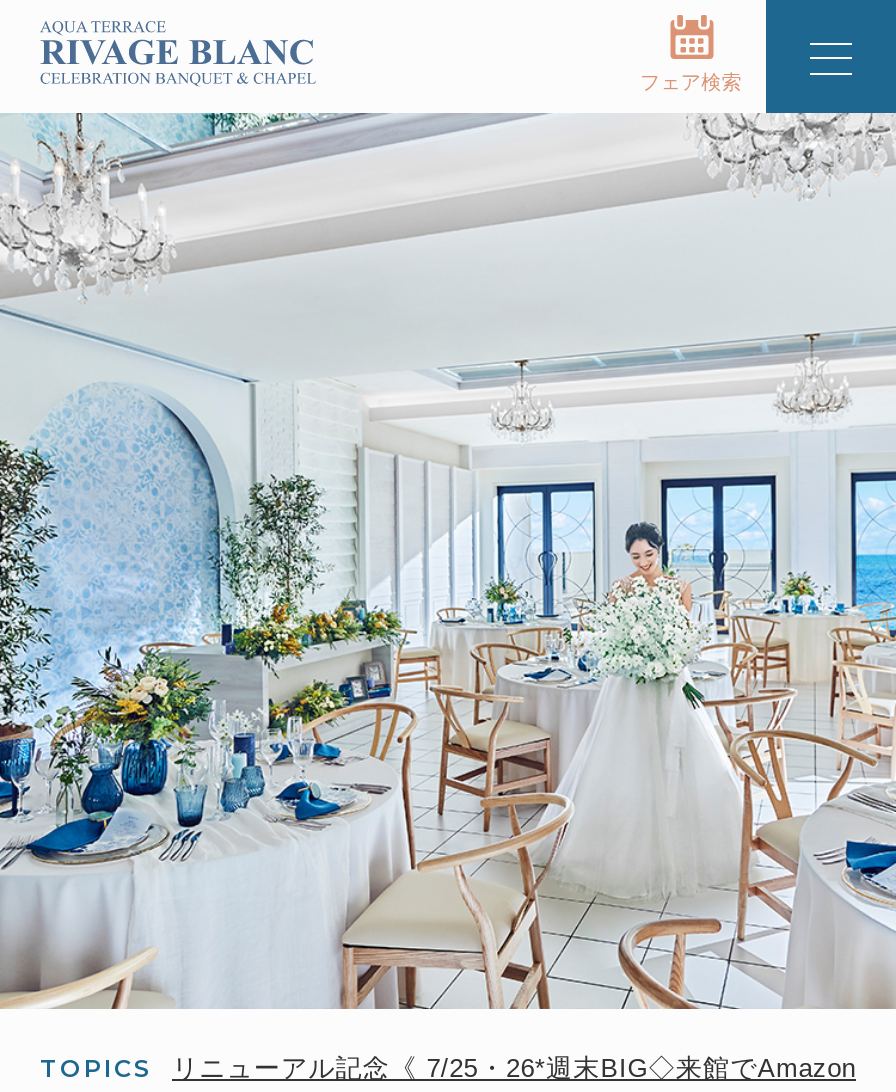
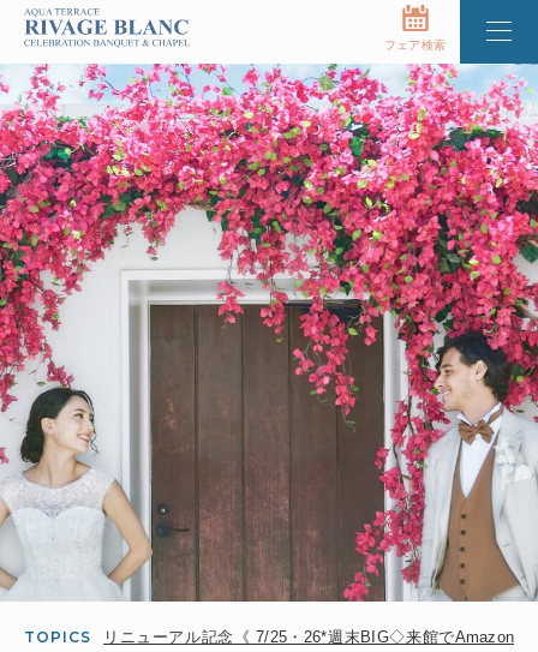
[6,111,890,1011] [image] -> [4,62,534,603] [image]

